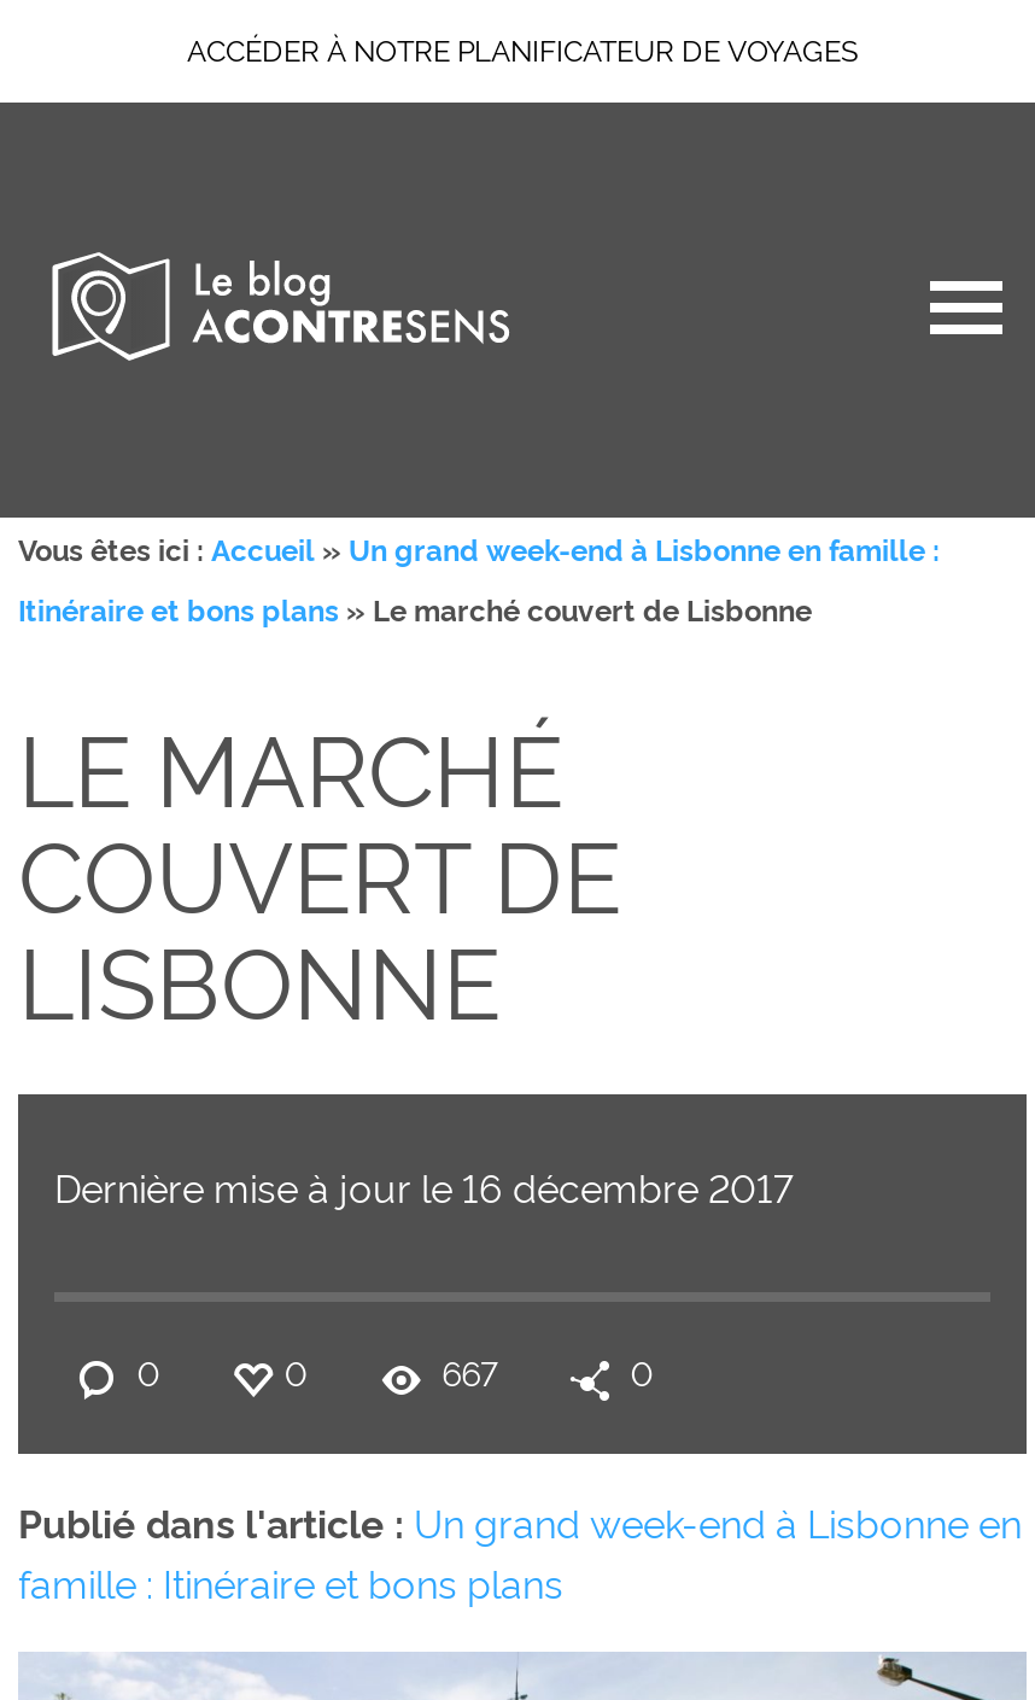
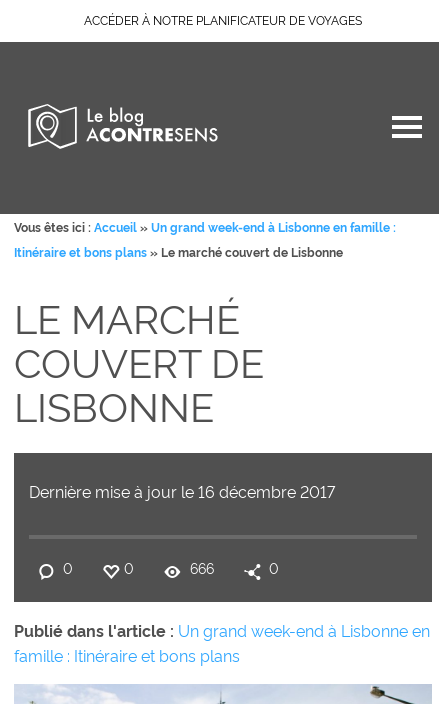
[442,1347,497,1393] 667 -> [190,558,214,577] 666

